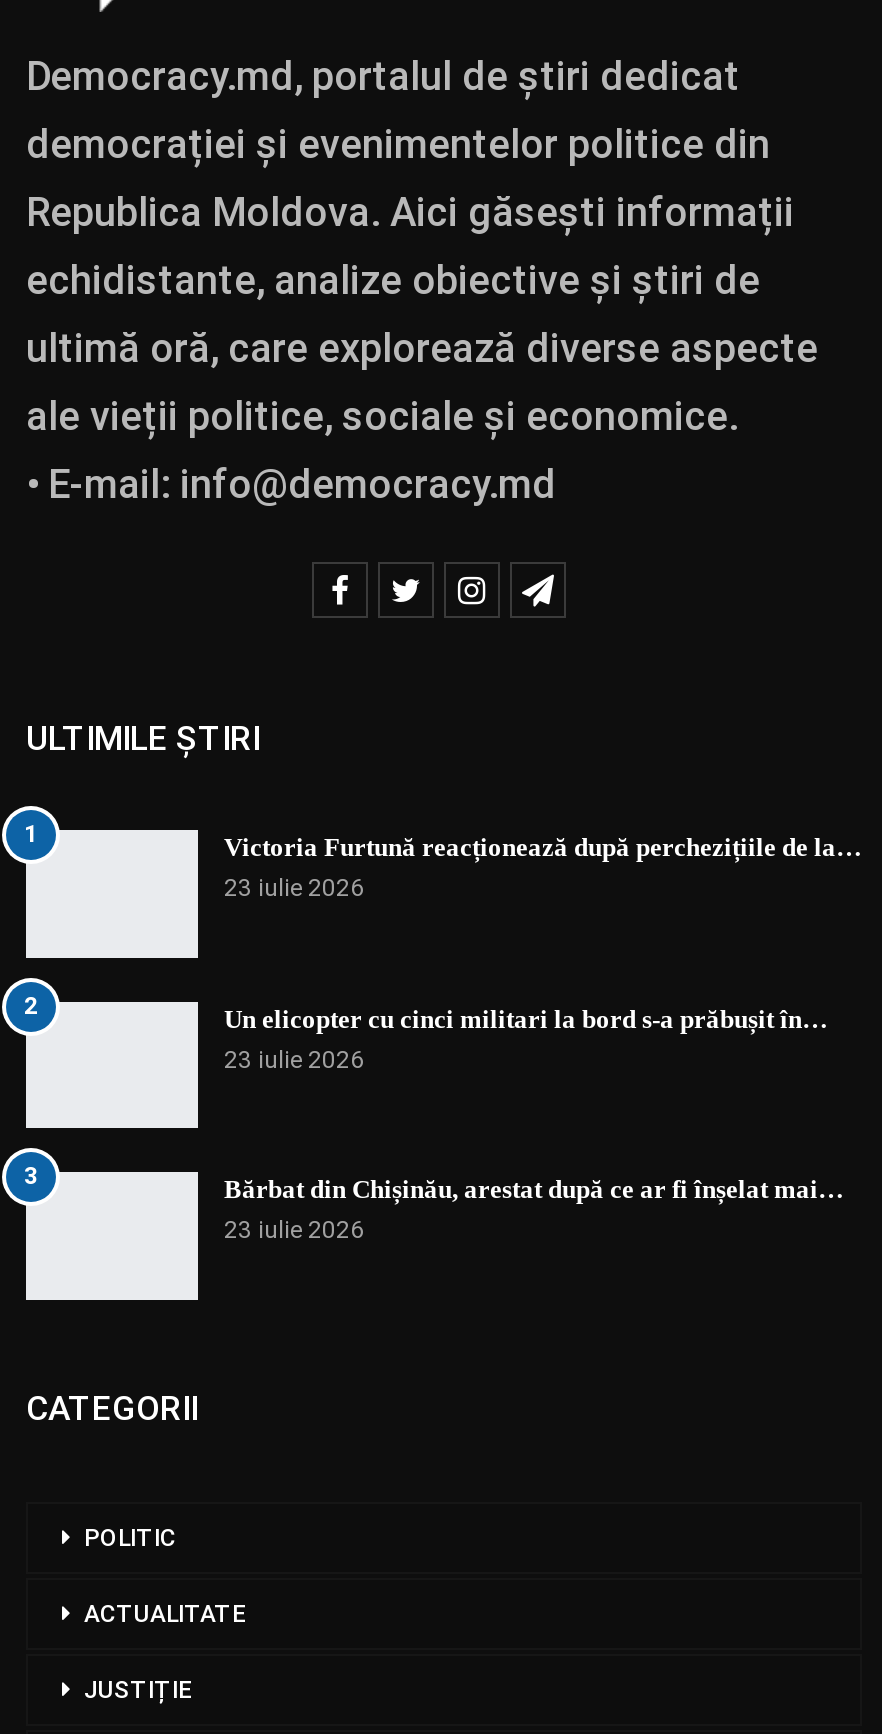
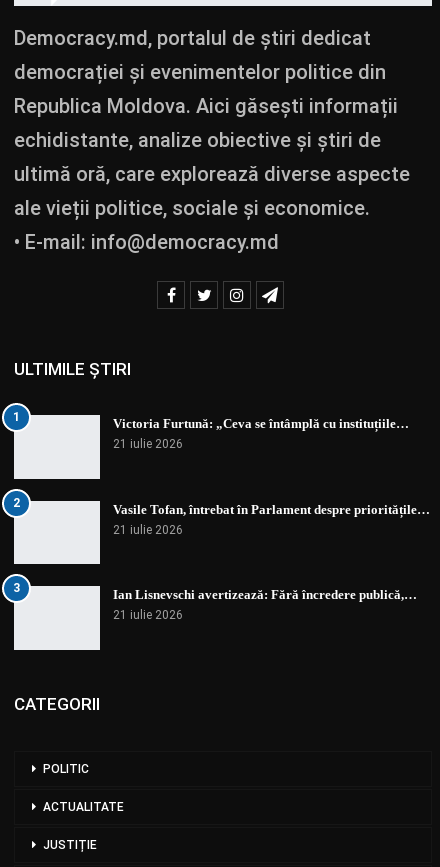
[224,832,862,862] Victoria Furtună reacționează după perchezițiile de la… -> [113,416,409,431] Victoria Furtună: „Ceva se întâmplă cu instituțiile…
[224,874,364,902] 23 iulie 2026 -> [113,437,183,451] 21 iulie 2026
[224,1004,828,1074] Un elicopter cu cinci militari la bord s-a prăbușit în… | 23 iulie 2026 -> [113,502,430,537] Vasile Tofan, întrebat în Parlament despre prioritățile… | 21 iulie 2026
[224,1175,844,1245] Bărbat din Chișinău, arestat după ce ar fi înșelat mai… | 23 iulie 2026 -> [113,587,417,622] Ian Lisnevschi avertizează: Fără încredere publică,… | 21 iulie 2026

